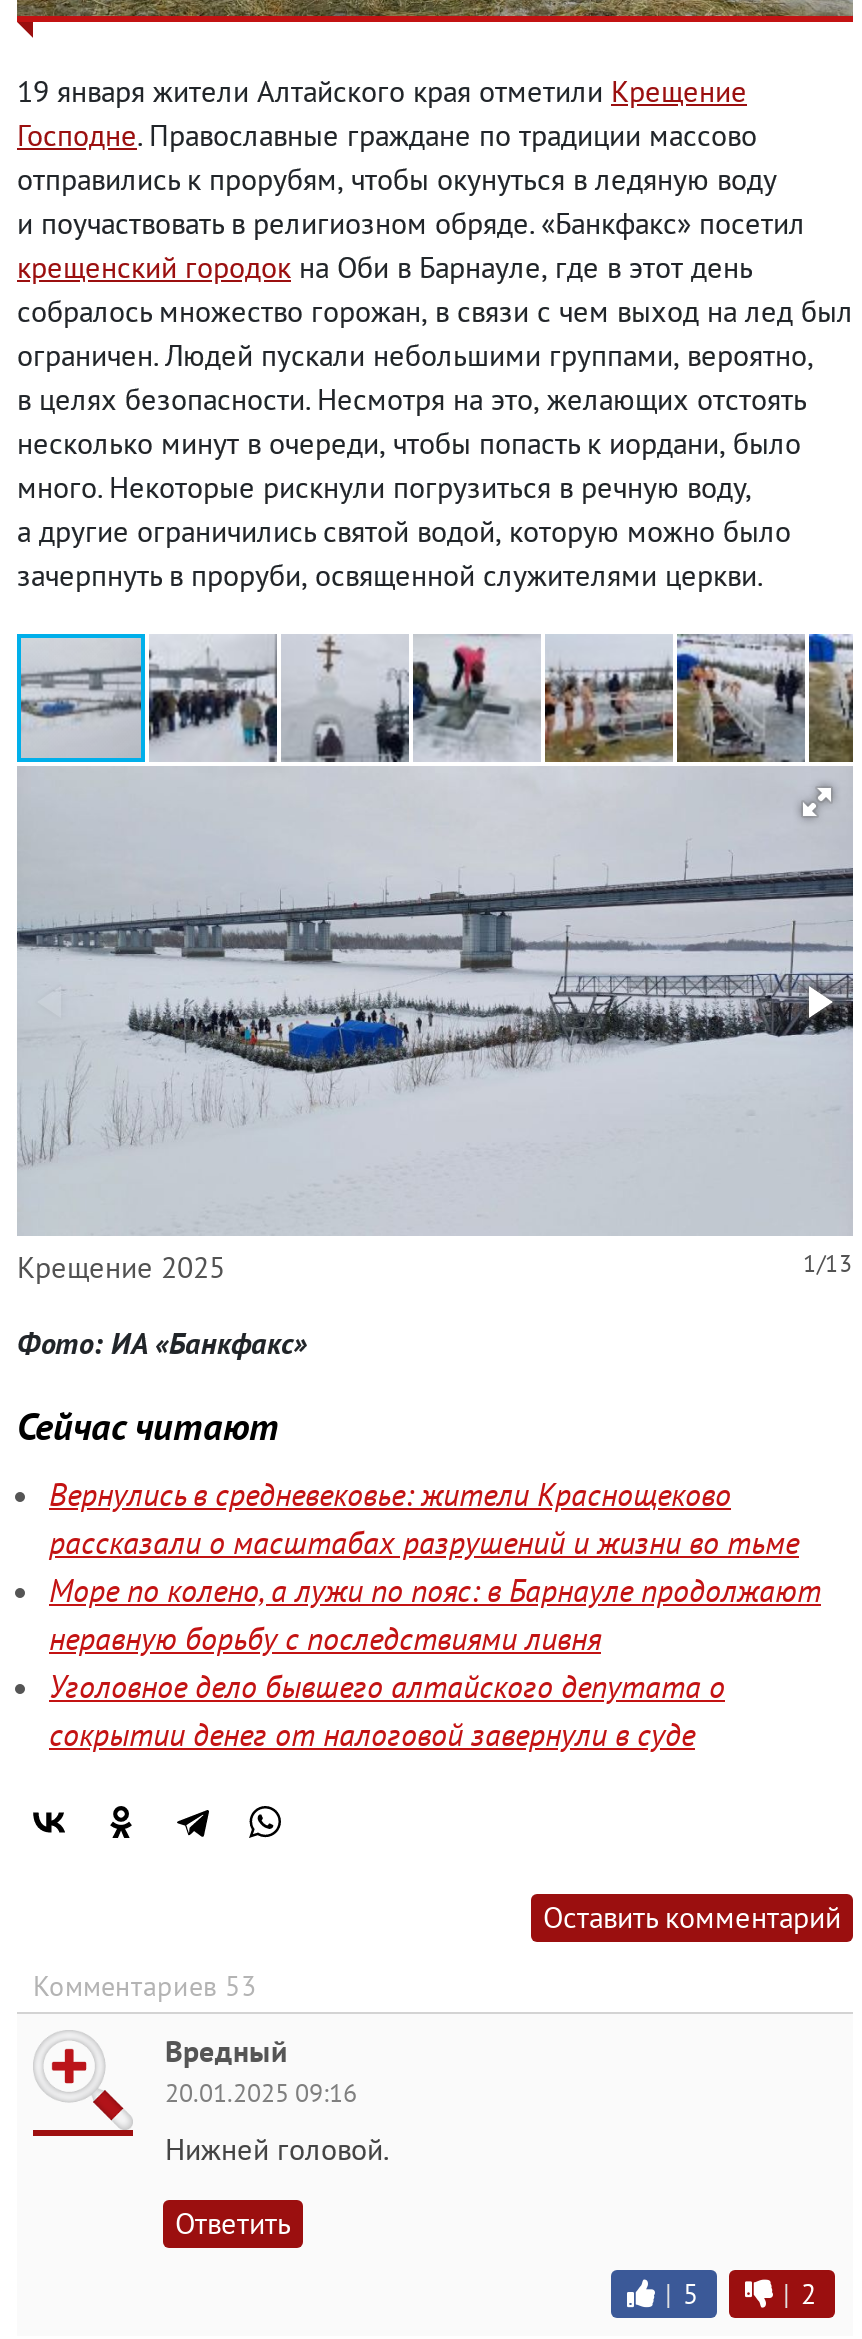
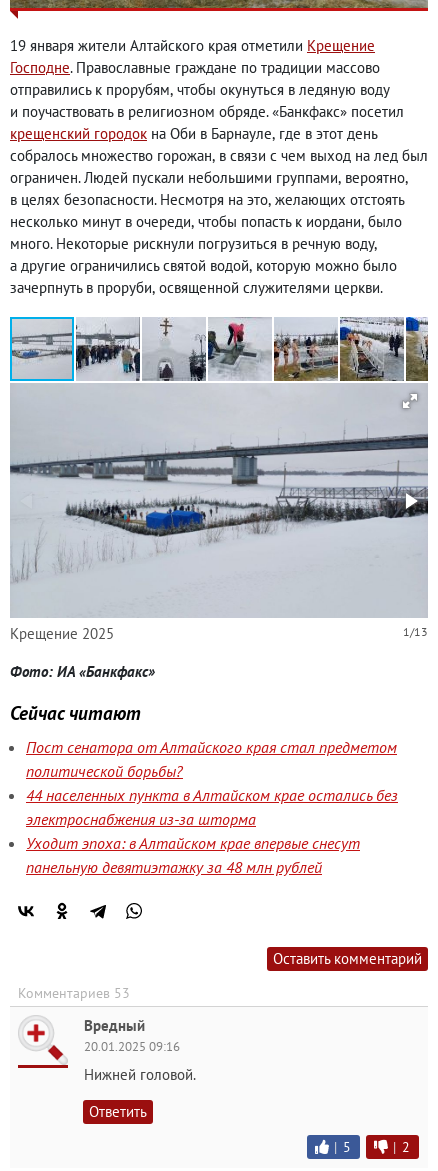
[49,1474,821,1754] Вернулись в средневековье: жители Краснощеково | рассказали о масштабах разрушений и жизни во тьме | Море по колено, а лужи по пояс: в Барнауле продолжают | неравную борьбу с последствиями ливня | Уголовное дело бывшего алтайского депутата о | сокрытии денег от налоговой завернули в суде -> [26,737,398,877] Пост сенатора от Алтайского края стал предметом | политической борьбы? | 44 населенных пункта в Алтайском крае остались без | электроснабжения из-за шторма | Уходит эпоха: в Алтайском крае впервые снесут | панельную девятиэтажку за 48 млн рублей

